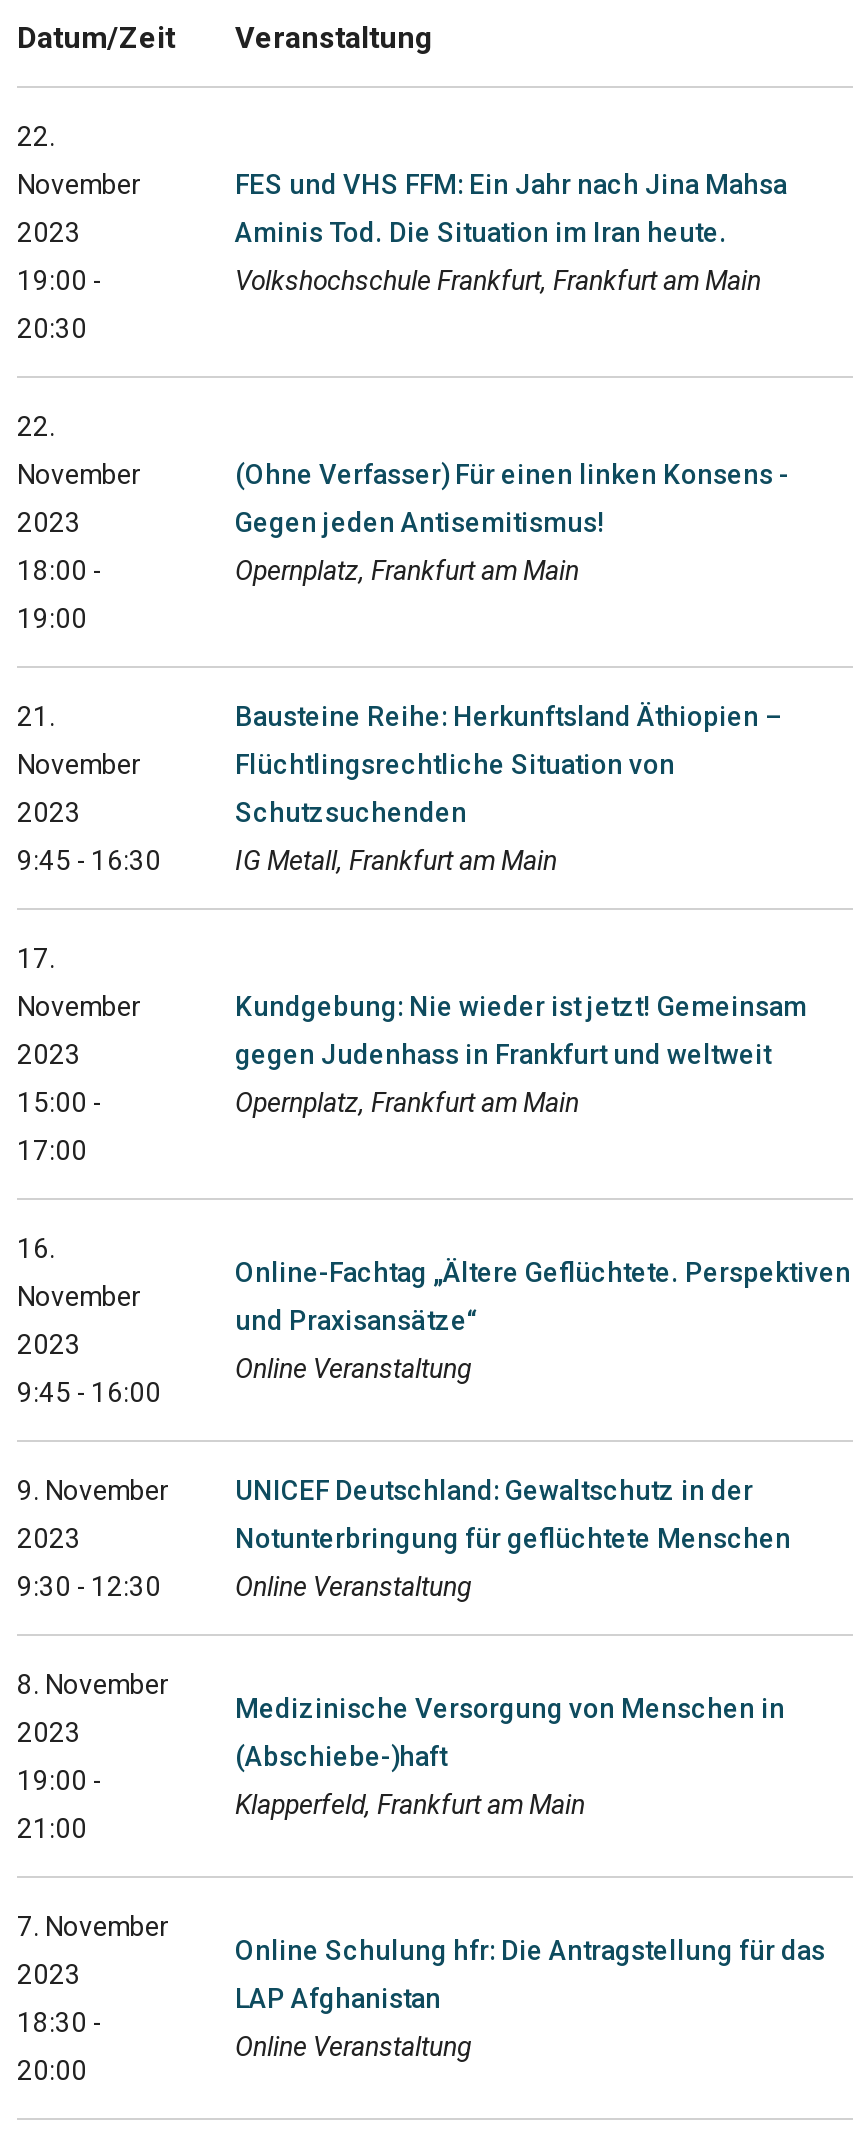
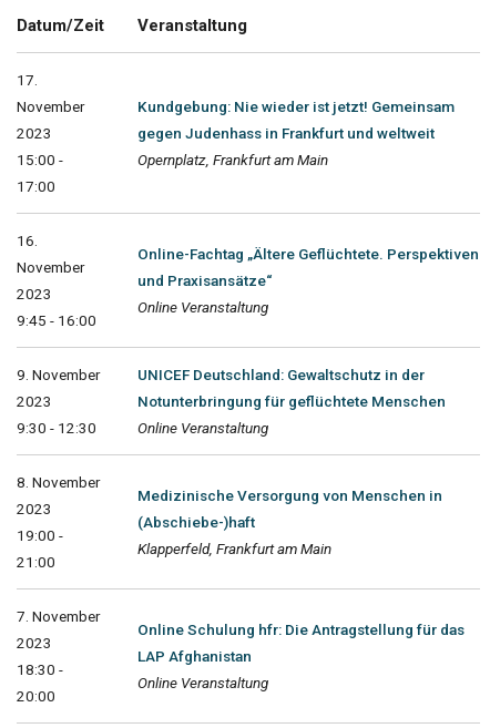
[17,119,139,343] 22. | November | 2023 | 19:00 - | 20:30 -> none
[235,167,787,295] FES und VHS FFM: Ein Jahr nach Jina Mahsa | Aminis Tod. Die Situation im Iran heute. | Volkshochschule Frankfurt, Frankfurt am Main -> none
[17,409,139,633] 22. | November | 2023 | 18:00 - | 19:00 -> none
[235,457,789,585] (Ohne Verfasser) Für einen linken Konsens - | Gegen jeden Antisemitismus! | Opernplatz, Frankfurt am Main -> none
[17,699,161,875] 21. | November | 2023 | 9:45 - 16:30 -> none
[235,699,783,875] Bausteine Reihe: Herkunftsland Äthiopien – | Flüchtlingsrechtliche Situation von | Schutzsuchenden | IG Metall, Frankfurt am Main -> none

